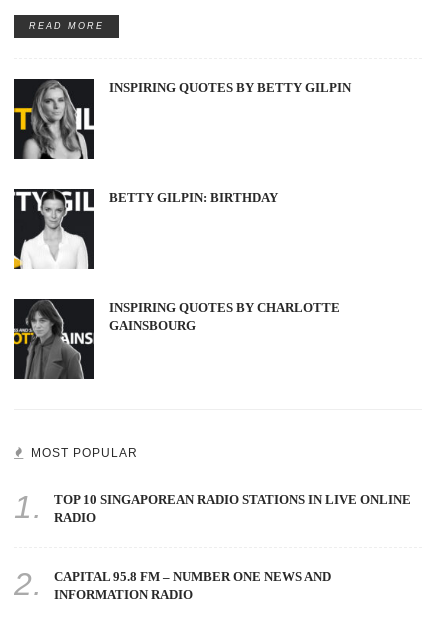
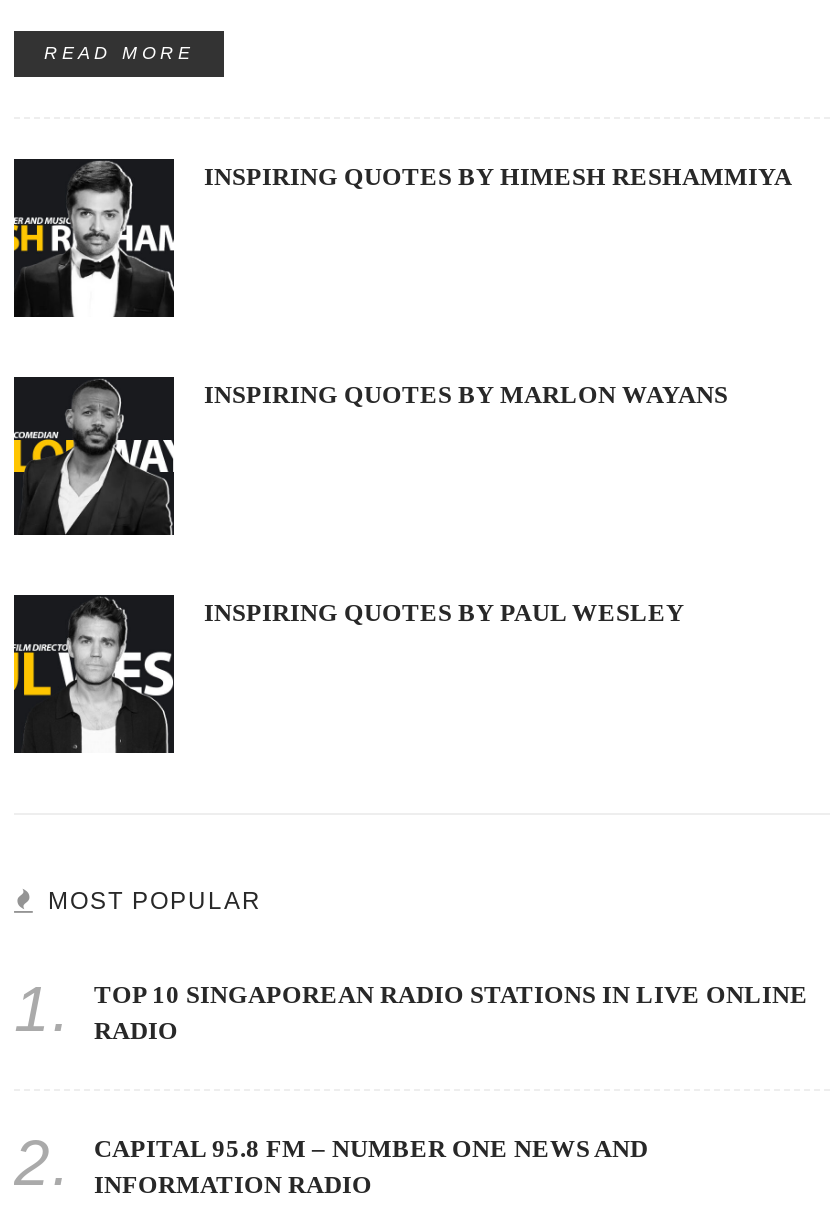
[13,80,351,160] [image] | INSPIRING QUOTES BY BETTY GILPIN -> [12,161,792,317] [image] | INSPIRING QUOTES BY HIMESH RESHAMMIYA
[13,190,278,269] [image] | BETTY GILPIN: BIRTHDAY -> [12,379,728,537] [image] | INSPIRING QUOTES BY MARLON WAYANS
[13,300,340,380] [image] | INSPIRING QUOTES BY CHARLOTTE | GAINSBOURG -> [12,597,684,753] [image] | INSPIRING QUOTES BY PAUL WESLEY

